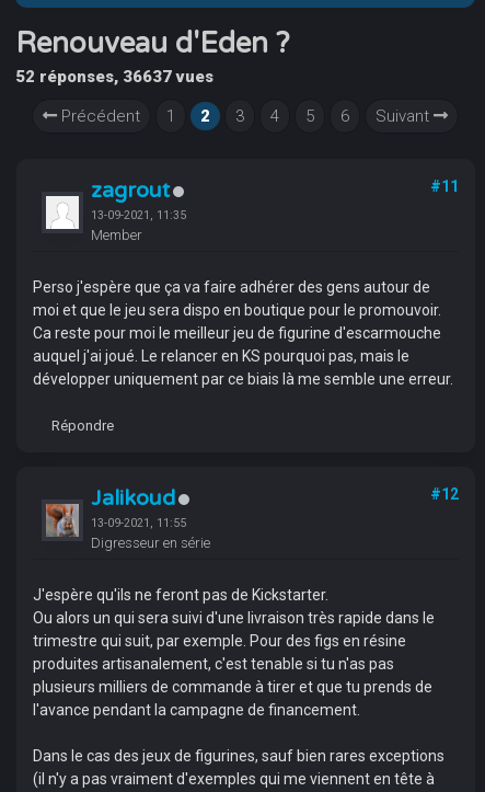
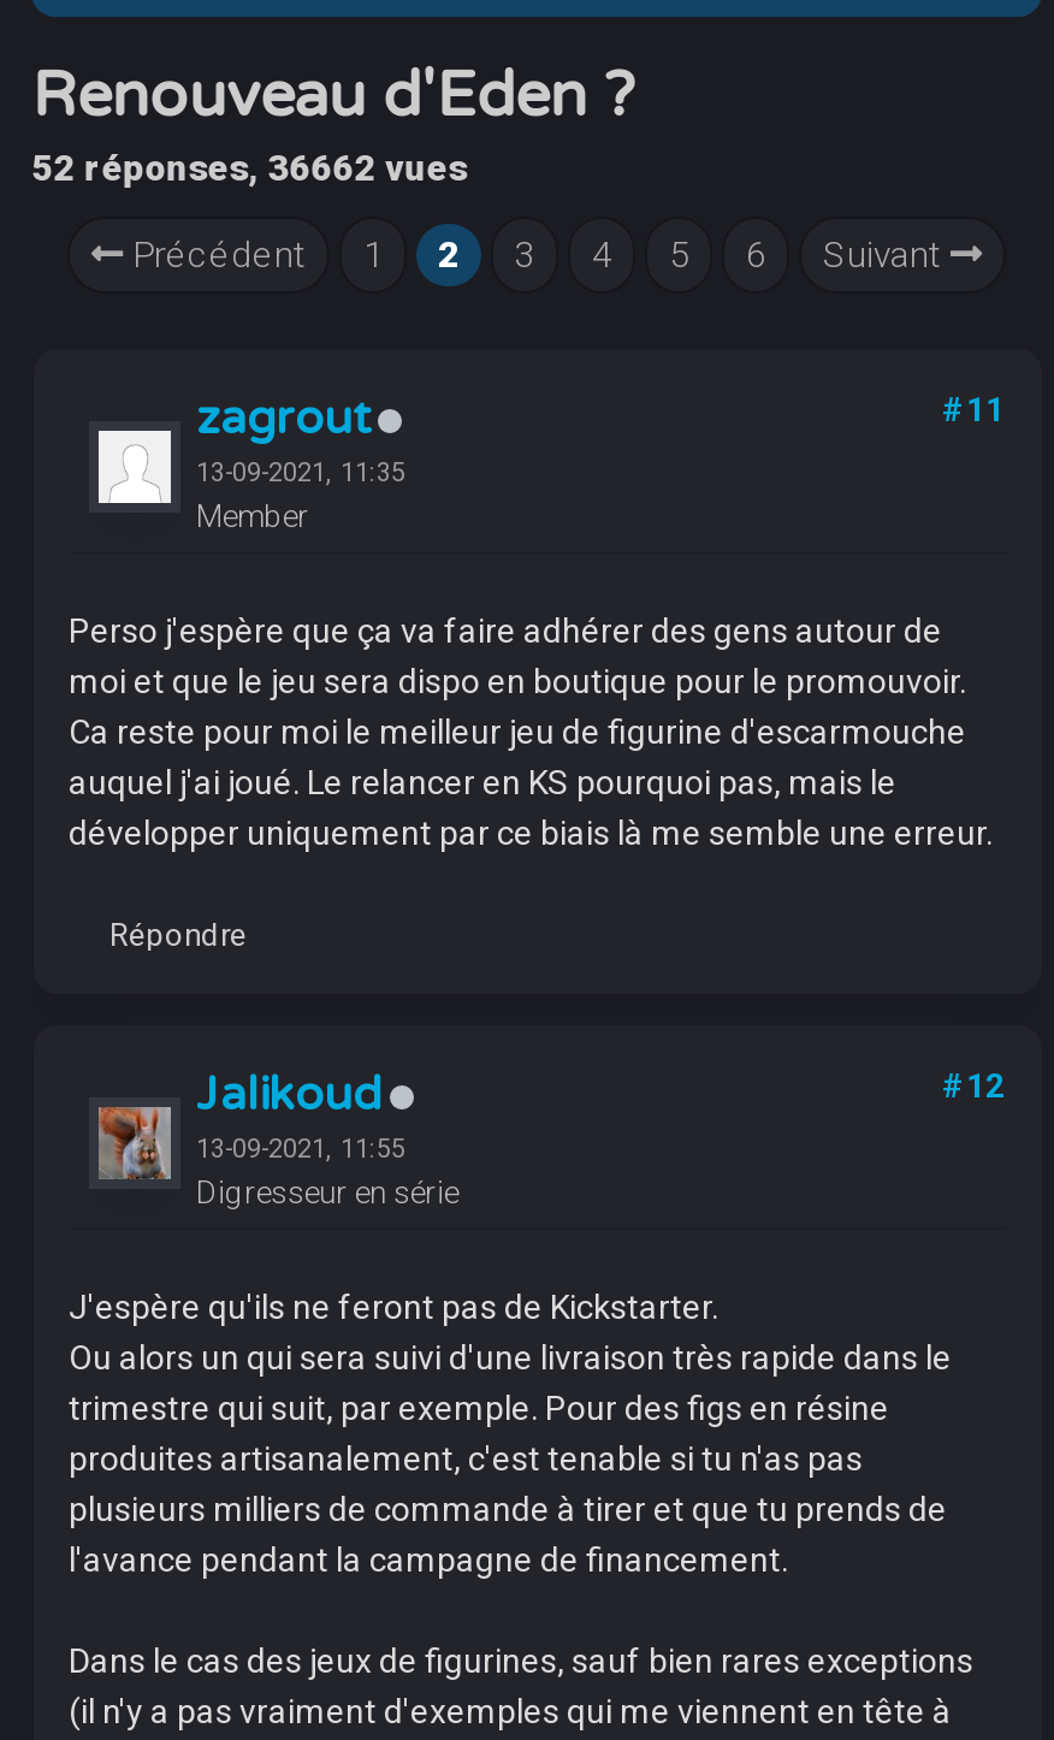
[16,67,214,87] 52 réponses, 36637 vues -> [32,147,468,190] 52 réponses, 36662 vues

